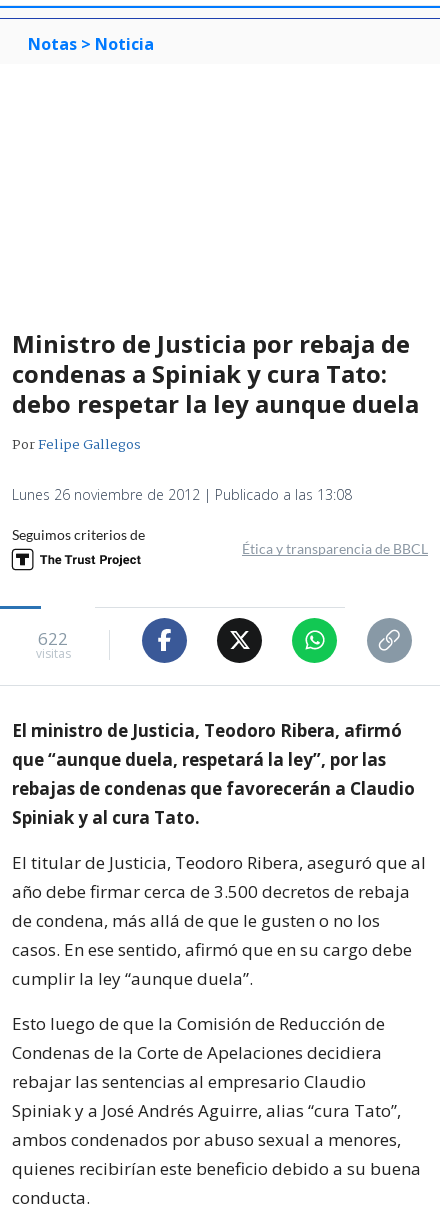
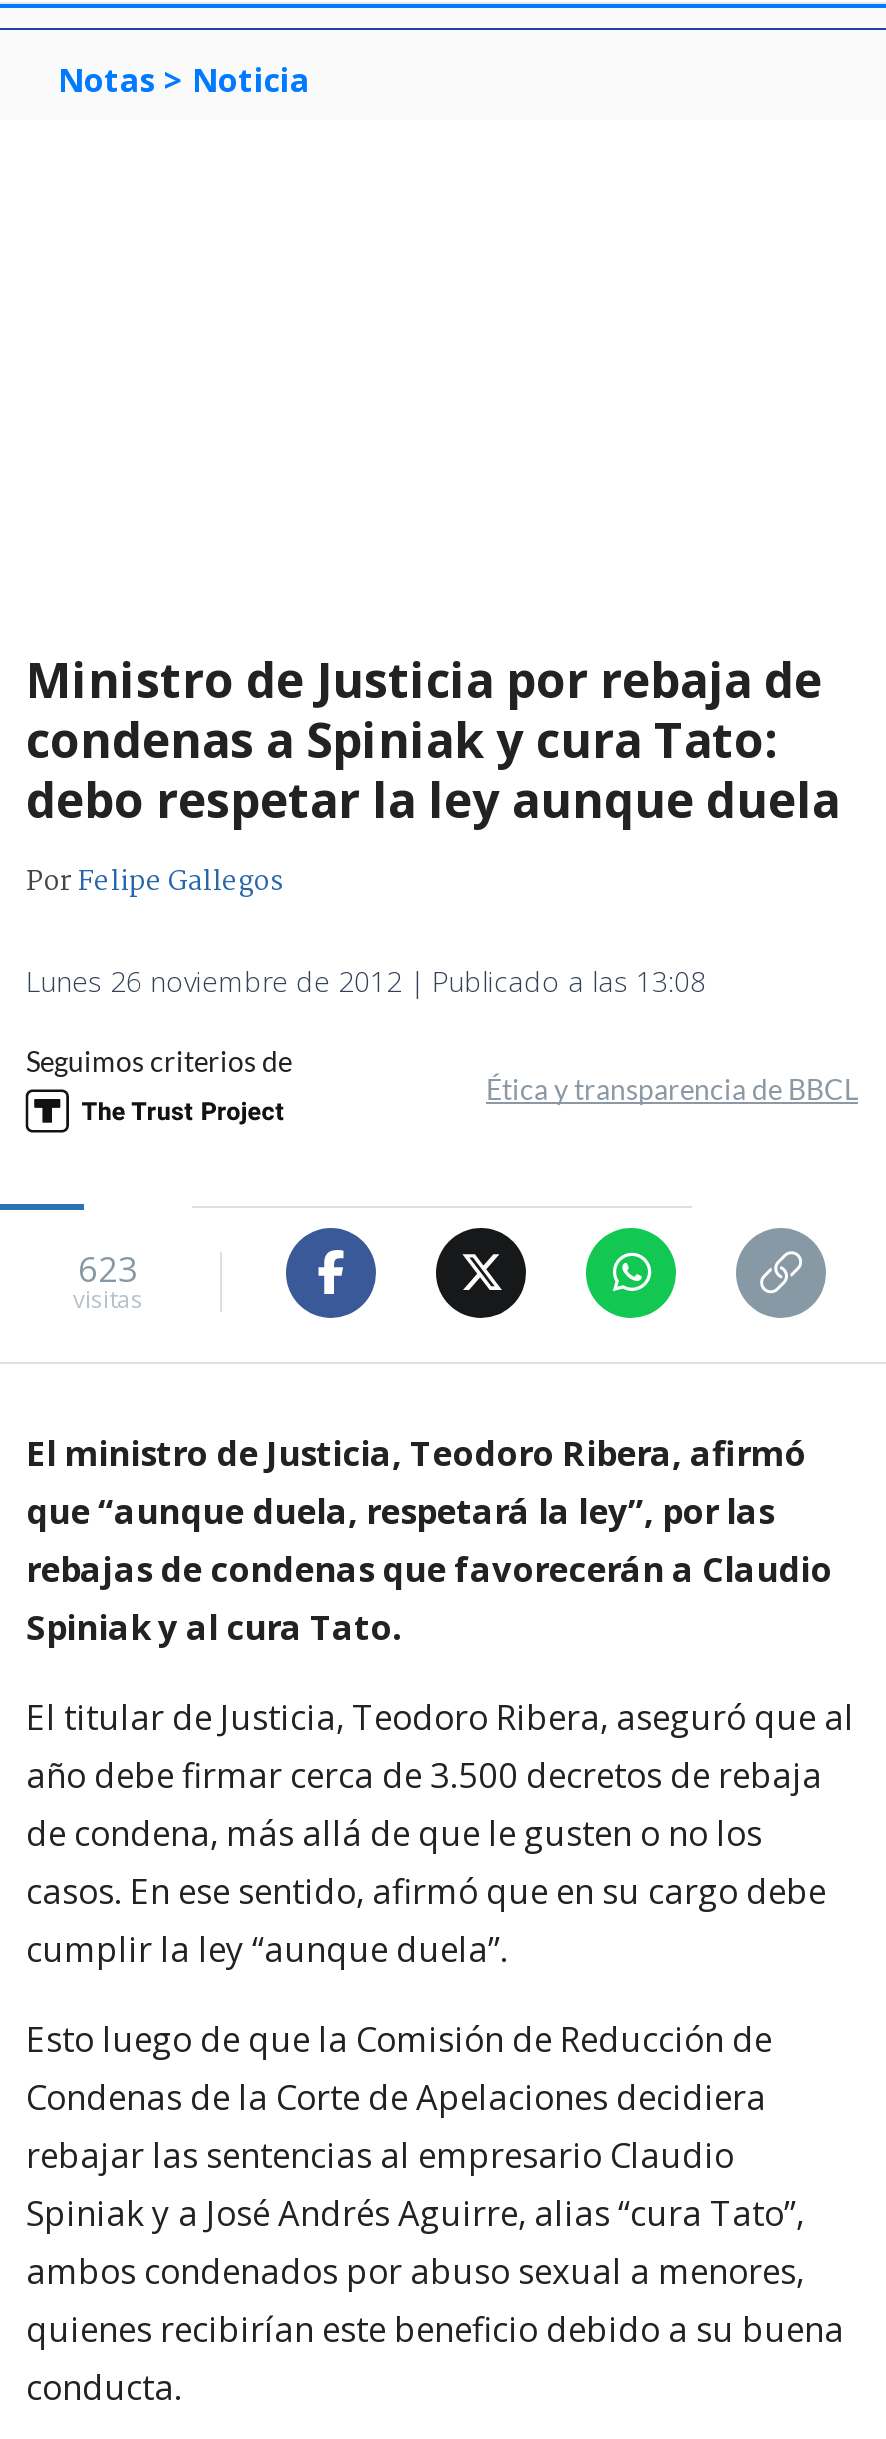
[38,627,68,650] 622 -> [78,1247,138,1293] 623

